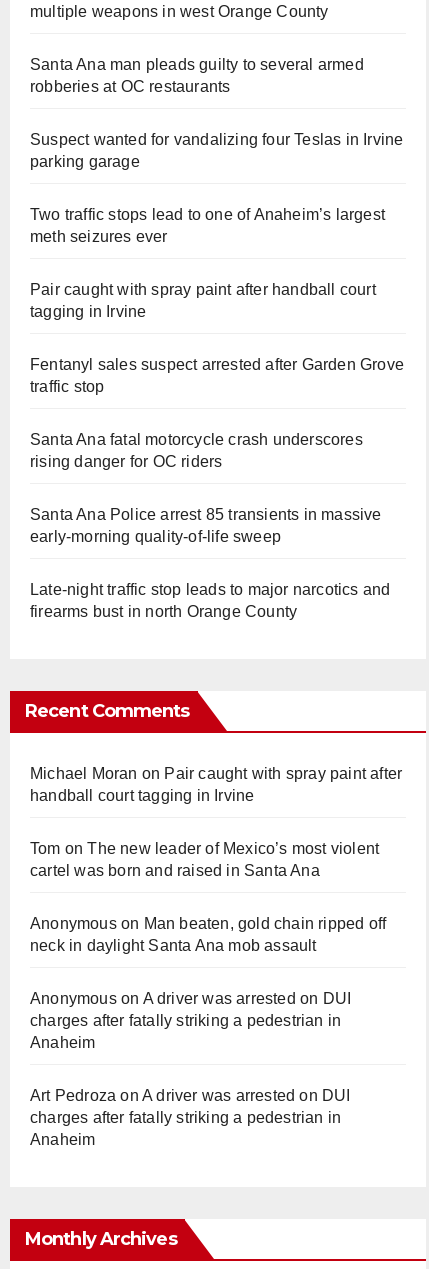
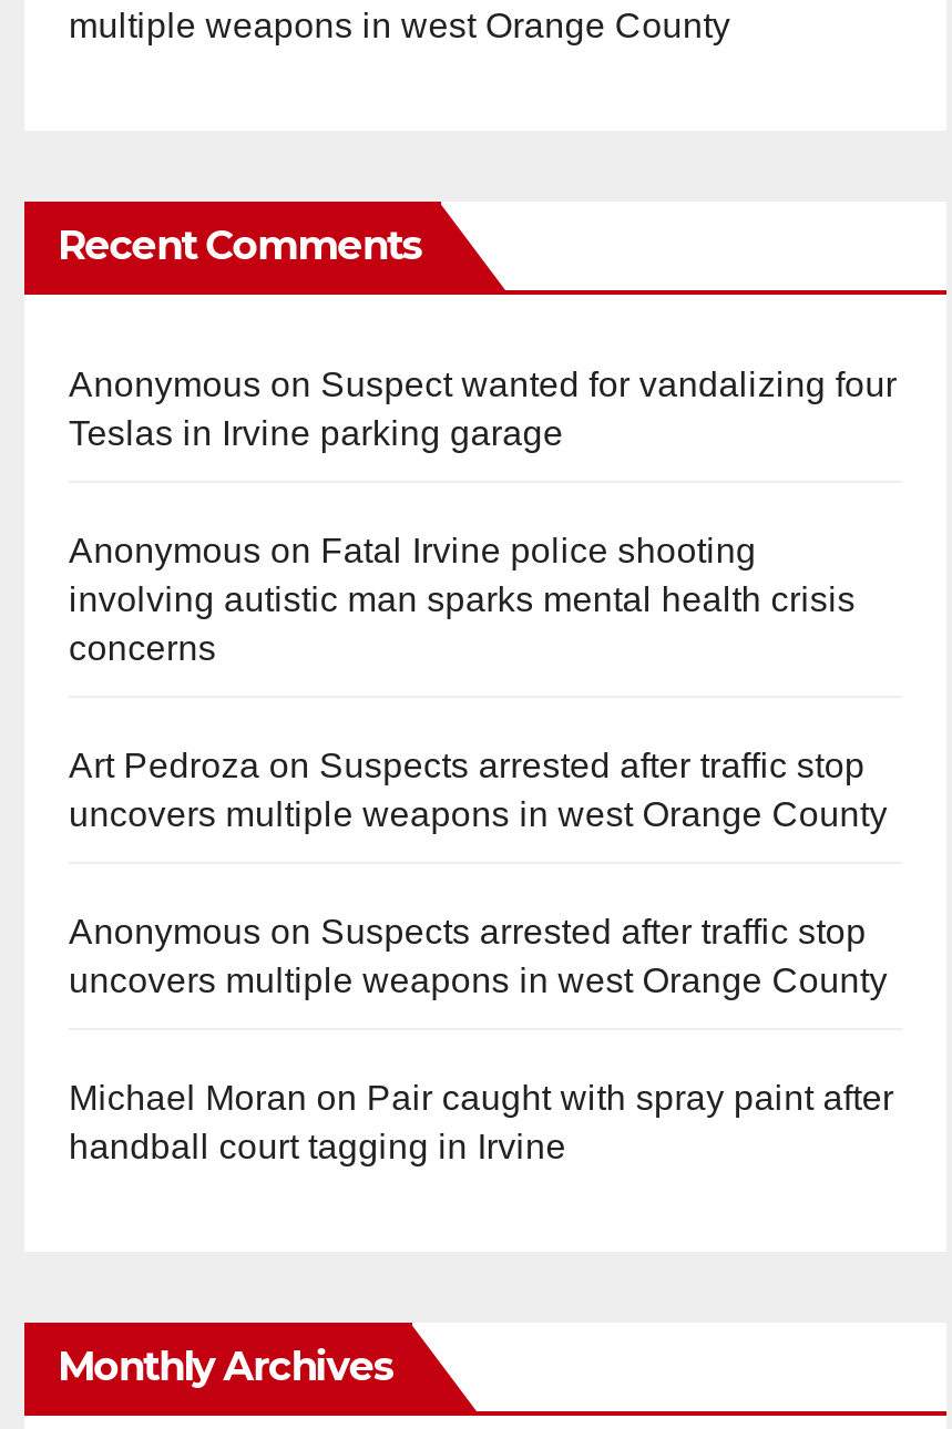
[30,56,404,620] Santa Ana man pleads guilty to several armed | robberies at OC restaurants | Suspect wanted for vandalizing four Teslas in Irvine | parking garage | Two traffic stops lead to one of Anaheim’s largest | meth seizures ever | Pair caught with spray paint after handball court | tagging in Irvine | Fentanyl sales suspect arrested after Garden Grove | traffic stop | Santa Ana fatal motorcycle crash underscores | rising danger for OC riders | Santa Ana Police arrest 85 transients in massive | early-morning quality-of-life sweep | Late‑night traffic stop leads to major narcotics and | firearms bust in north Orange County -> none
none -> [69,365,897,999] Anonymous on Suspect wanted for vandalizing four | Teslas in Irvine parking garage | Anonymous on Fatal Irvine police shooting | involving autistic man sparks mental health crisis | concerns | Art Pedroza on Suspects arrested after traffic stop | uncovers multiple weapons in west Orange County | Anonymous on Suspects arrested after traffic stop | uncovers multiple weapons in west Orange County
[30,840,386,1148] Tom on The new leader of Mexico’s most violent | cartel was born and raised in Santa Ana | Anonymous on Man beaten, gold chain ripped off | neck in daylight Santa Ana mob assault | Anonymous on A driver was arrested on DUI | charges after fatally striking a pedestrian in | Anaheim | Art Pedroza on A driver was arrested on DUI | charges after fatally striking a pedestrian in | Anaheim -> none

